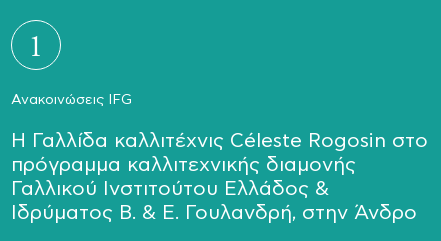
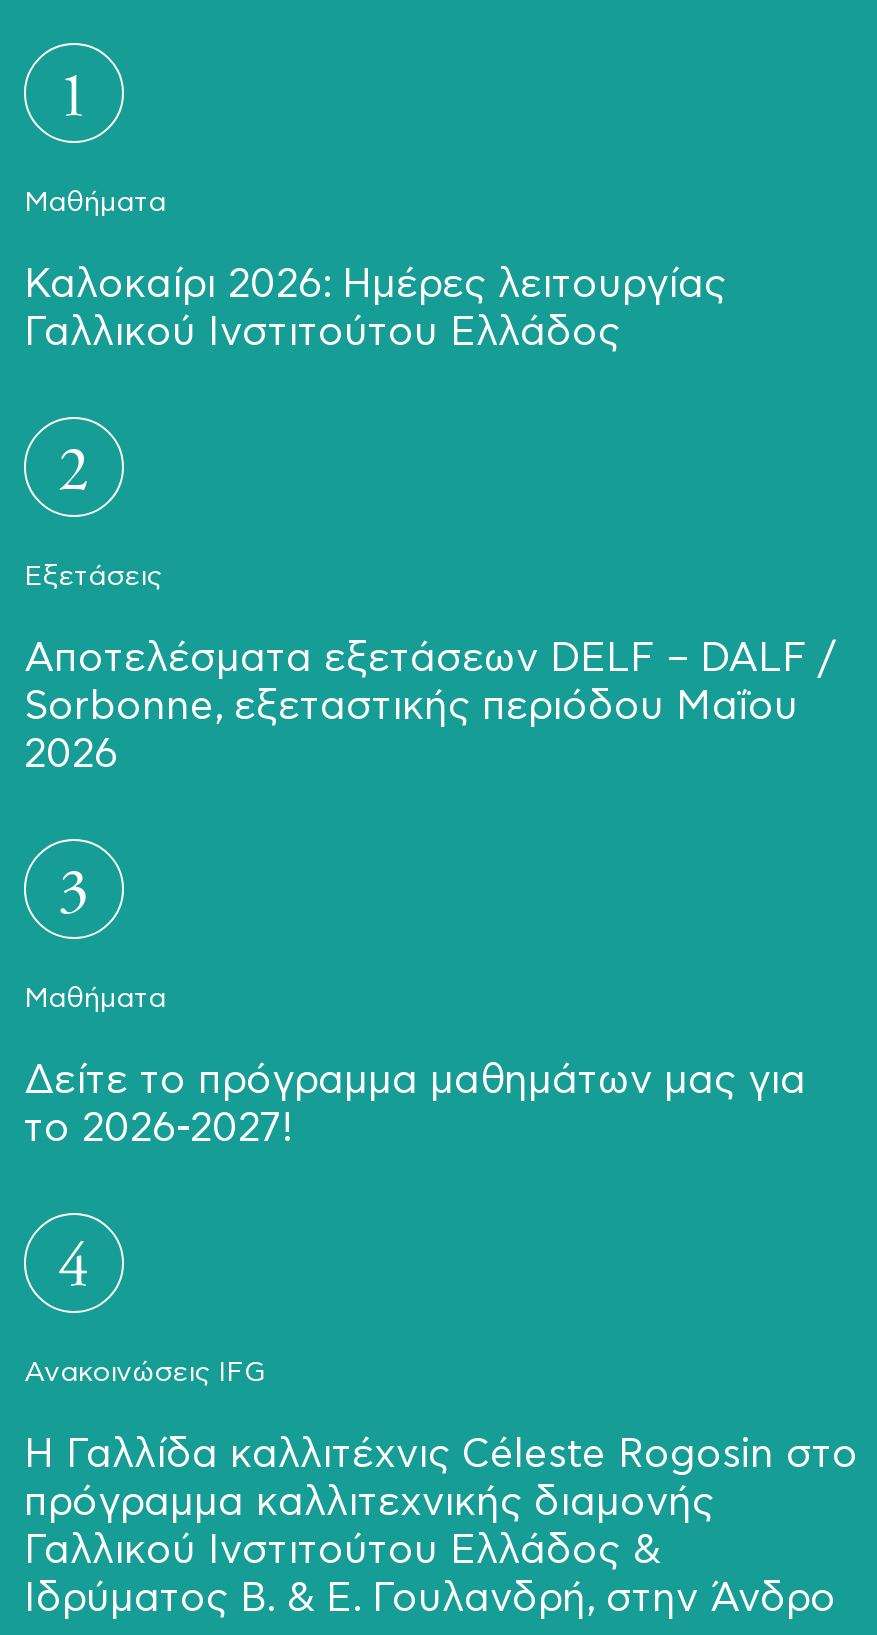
none -> [24,185,836,1304] Μαθήματα | Καλοκαίρι 2026: Ημέρες λειτουργίας | Γαλλικού Ινστιτούτου Ελλάδος | 2 | Εξετάσεις | Αποτελέσματα εξετάσεων DELF – DALF / | Sorbonne, εξεταστικής περιόδου Μαΐου | 2026 | 3 | Μαθήματα | Δείτε το πρόγραμμα μαθημάτων μας για | το 2026-2027! | 4

